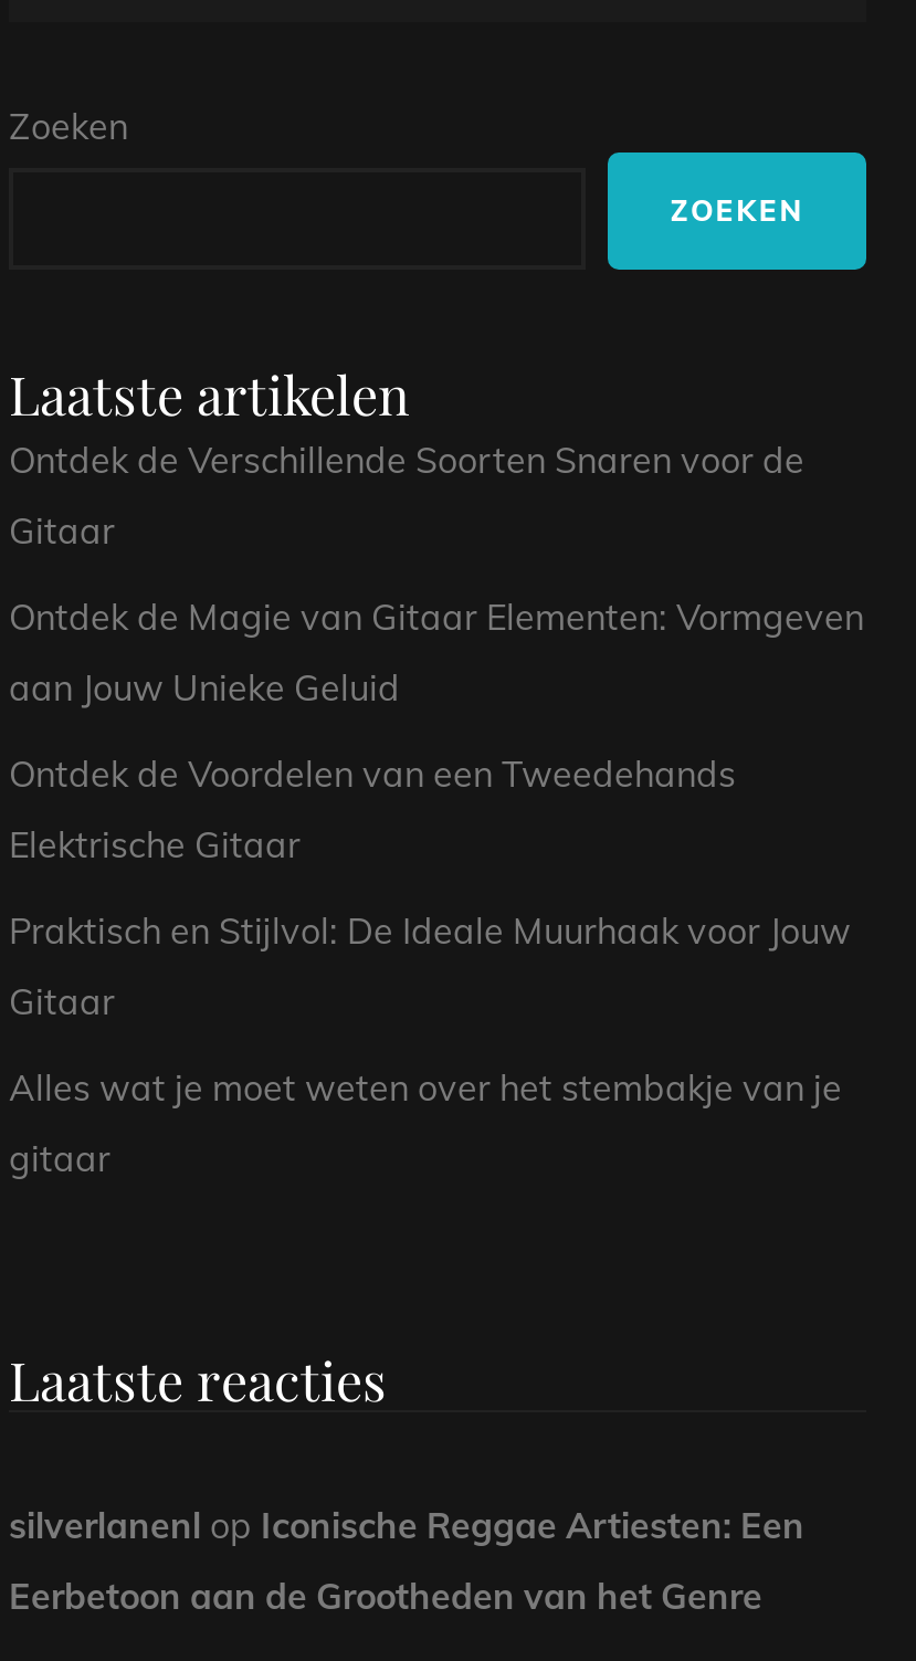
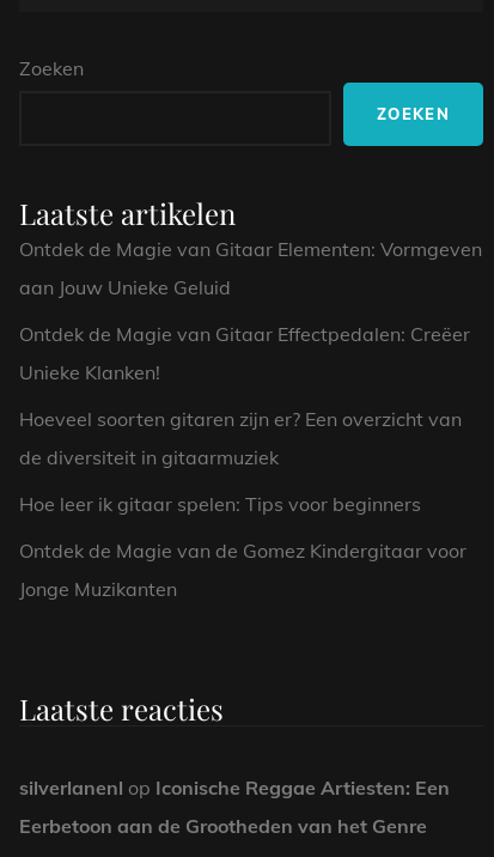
[9,438,804,553] Ontdek de Verschillende Soorten Snaren voor de | Gitaar -> none
moved [9,595,864,709] -> [19,237,482,299]: Ontdek de Magie van Gitaar Elementen: Vormgeven | aan Jouw Unieke Geluid
[9,751,851,1180] Ontdek de Voordelen van een Tweedehands | Elektrische Gitaar | Praktisch en Stijlvol: De Ideale Muurhaak voor Jouw | Gitaar | Alles wat je moet weten over het stembakje van je | gitaar -> [19,322,470,601] Ontdek de Magie van Gitaar Effectpedalen: Creëer | Unieke Klanken! | Hoeveel soorten gitaren zijn er? Een overzicht van | de diversiteit in gitaarmuziek | Hoe leer ik gitaar spelen: Tips voor beginners | Ontdek de Magie van de Gomez Kindergitaar voor | Jonge Muzikanten

